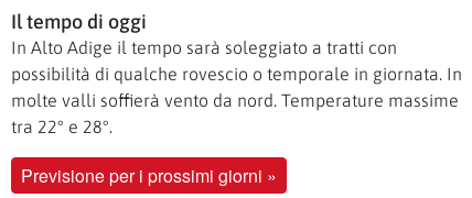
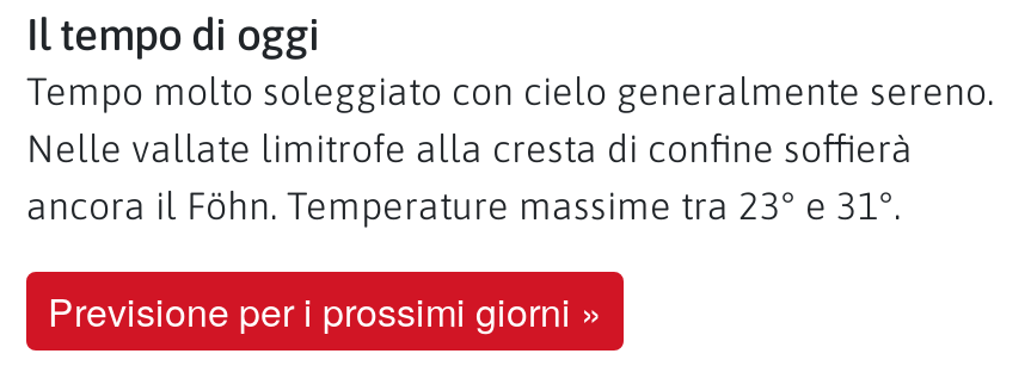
[11,38,462,137] In Alto Adige il tempo sarà soleggiato a tratti con | possibilità di qualche rovescio o temporale in giornata. In | molte valli soffierà vento da nord. Temperature massime | tra 22° e 28°. -> [26,70,994,227] Tempo molto soleggiato con cielo generalmente sereno. | Nelle vallate limitrofe alla cresta di confine soffierà | ancora il Föhn. Temperature massime tra 23° e 31°.

